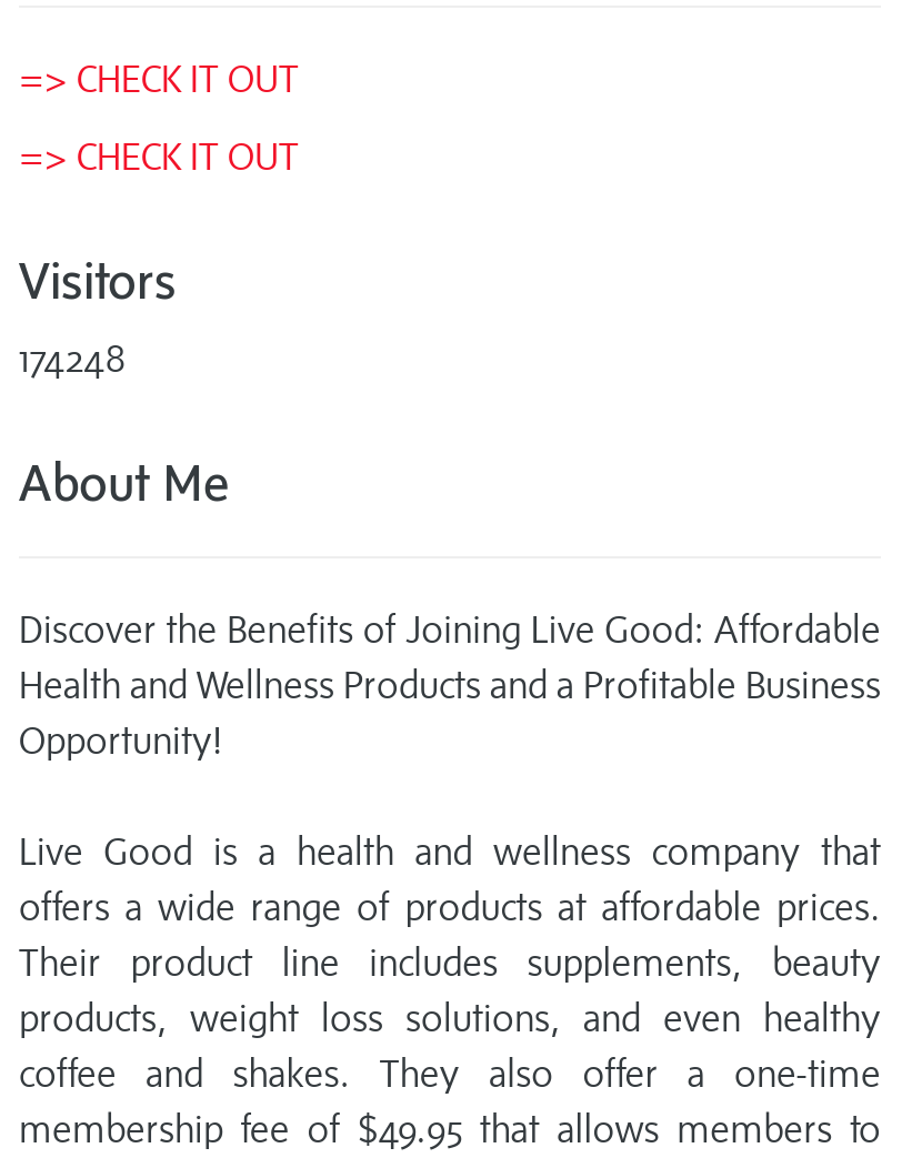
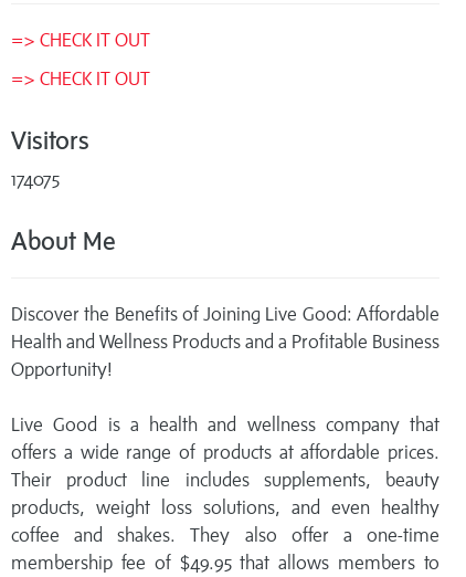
[19,336,126,381] 174248 -> [11,168,60,190] 174075

